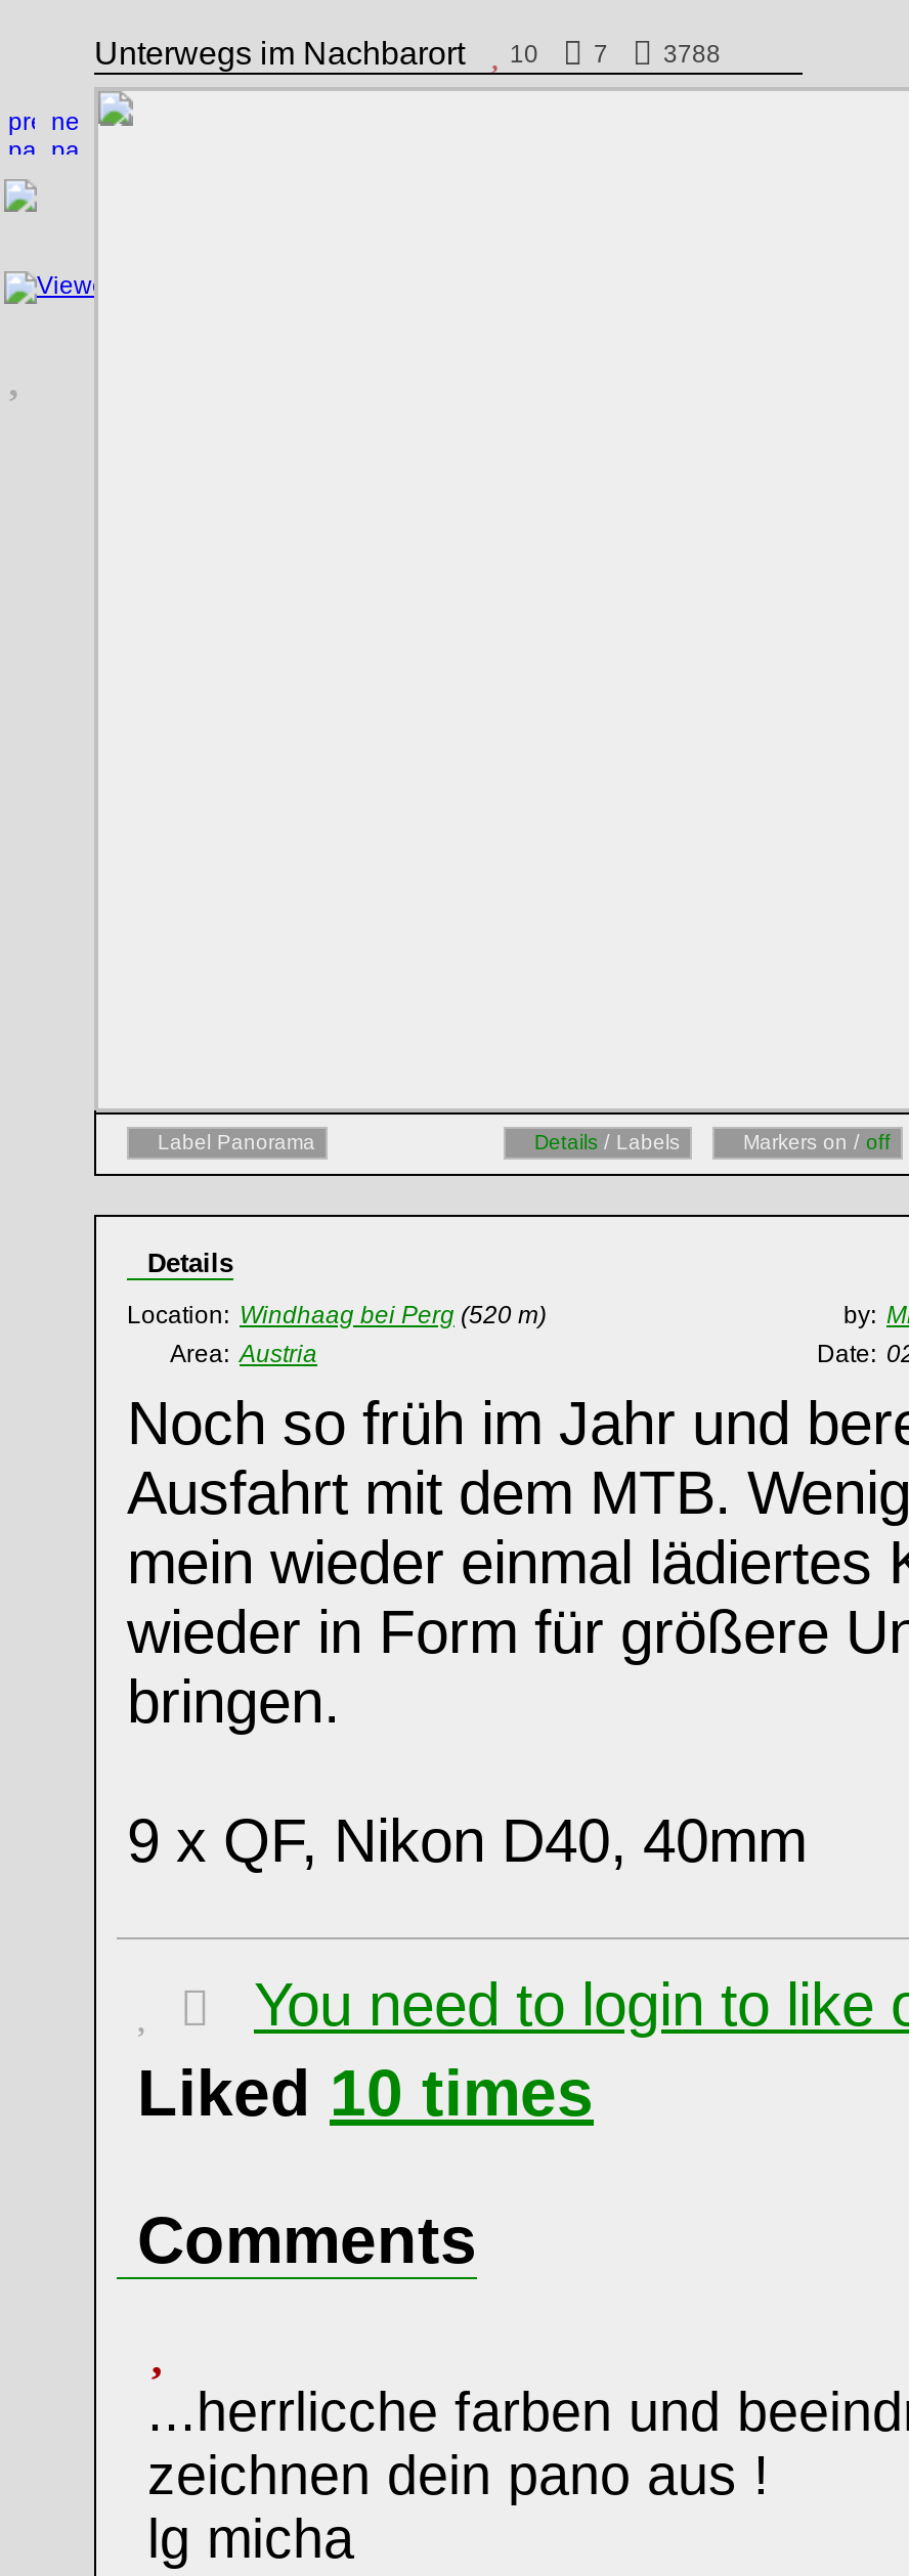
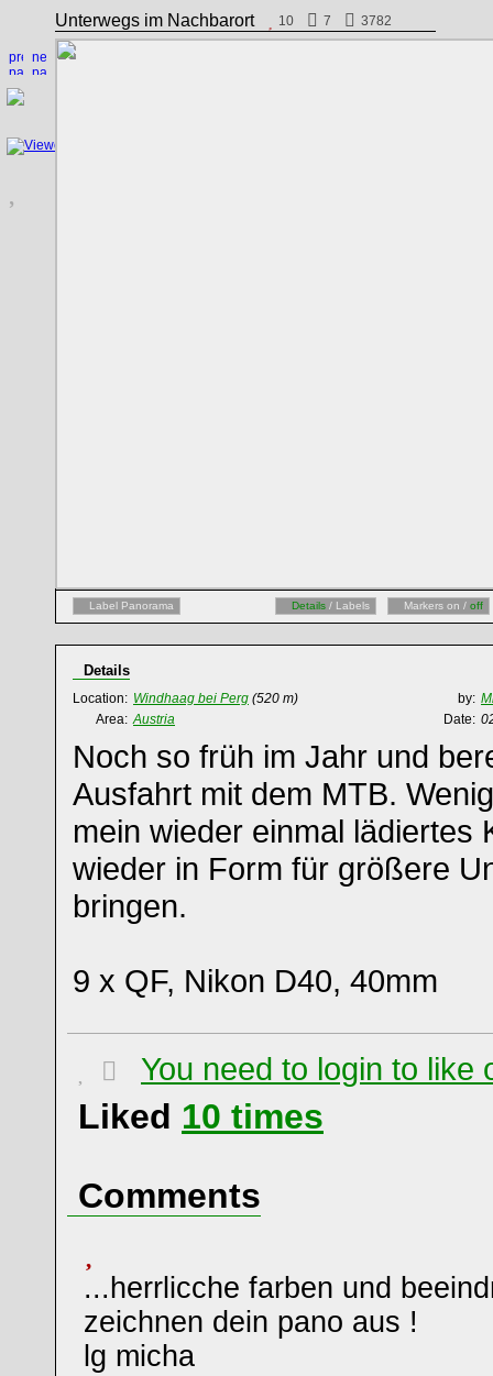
[94,36,721,71] Unterwegs im Nachbarort 10 7 3788 -> [55,11,392,30] Unterwegs im Nachbarort 10 7 3782

